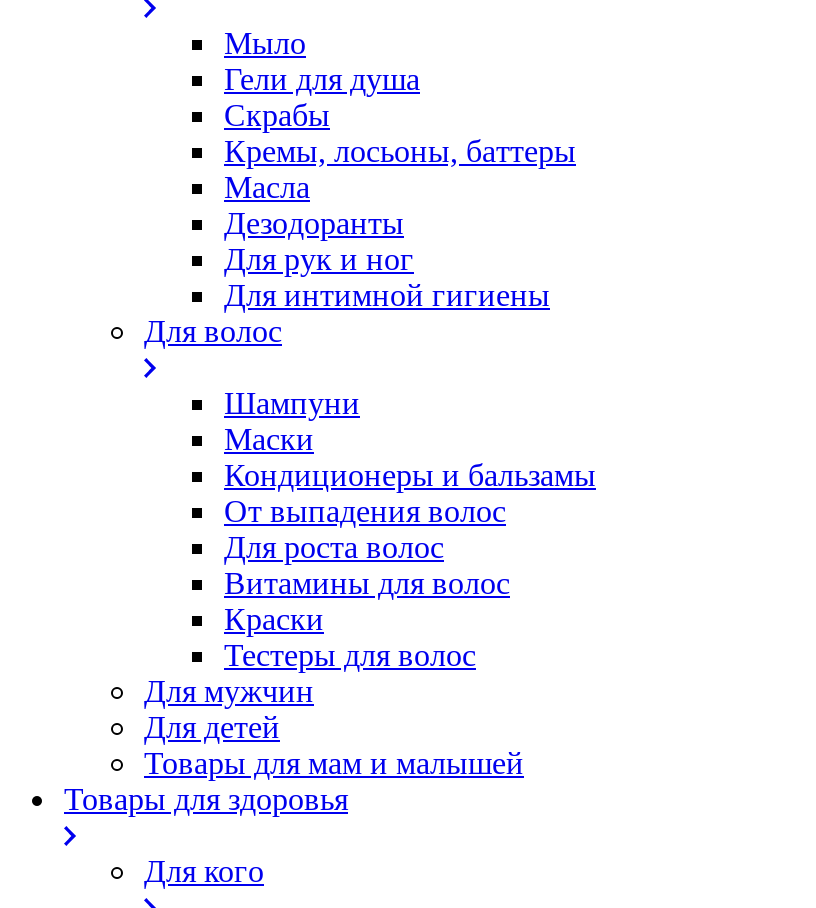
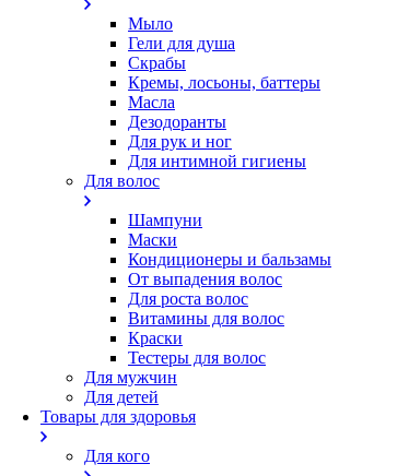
[144,746,524,780] Товары для мам и малышей -> none

